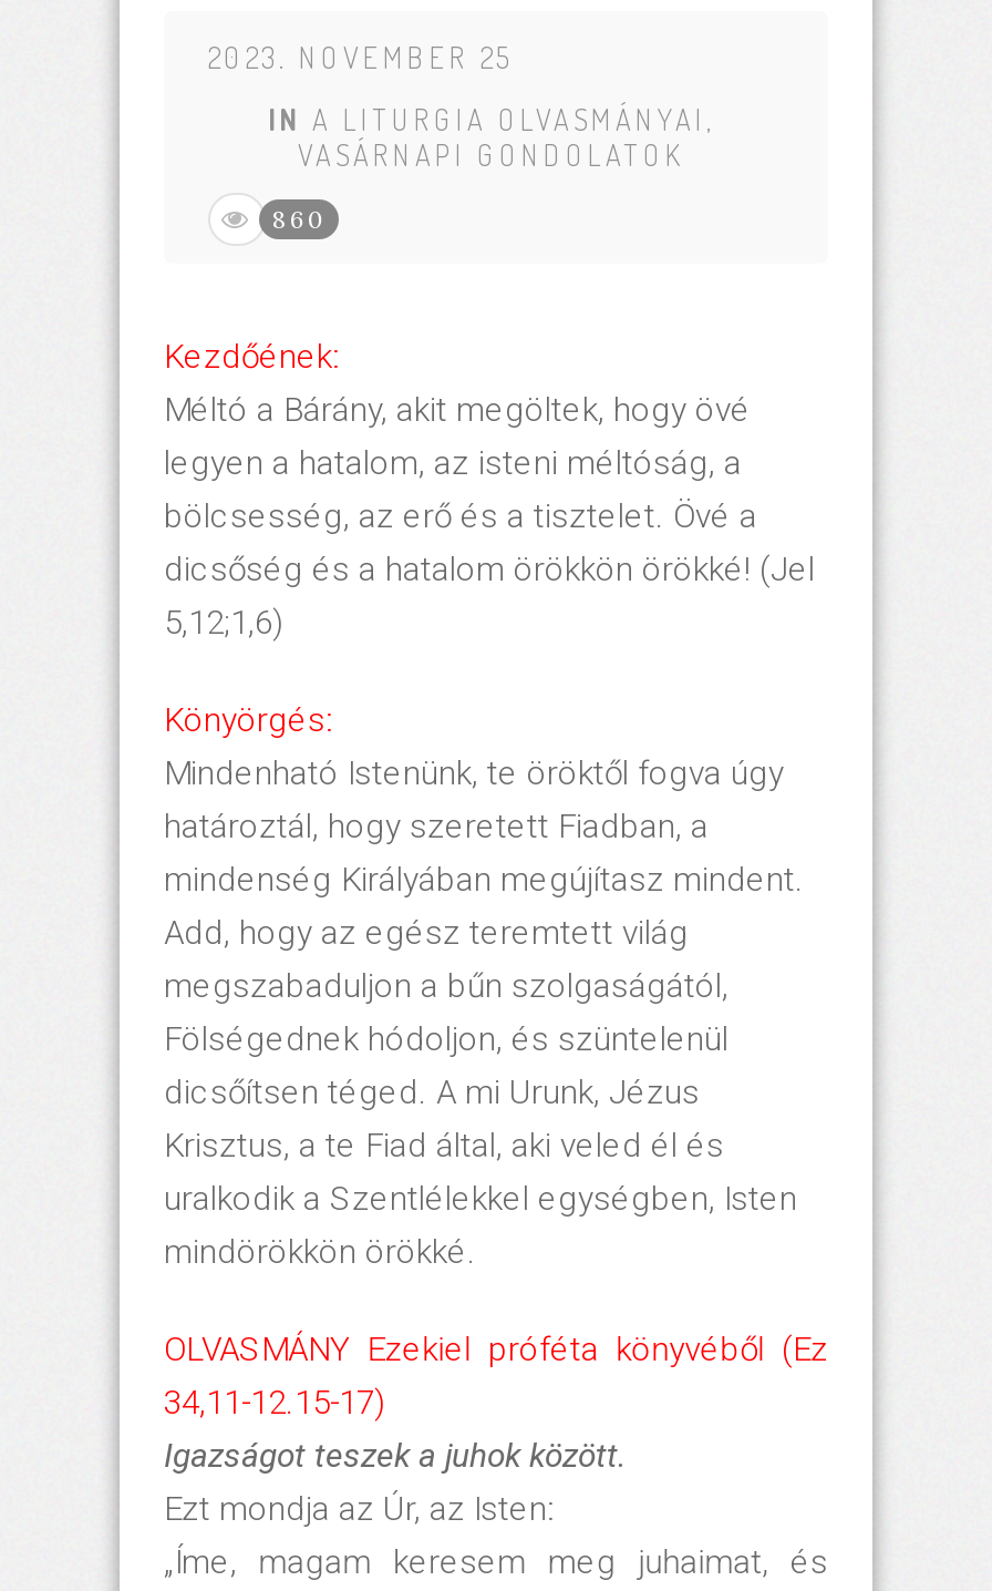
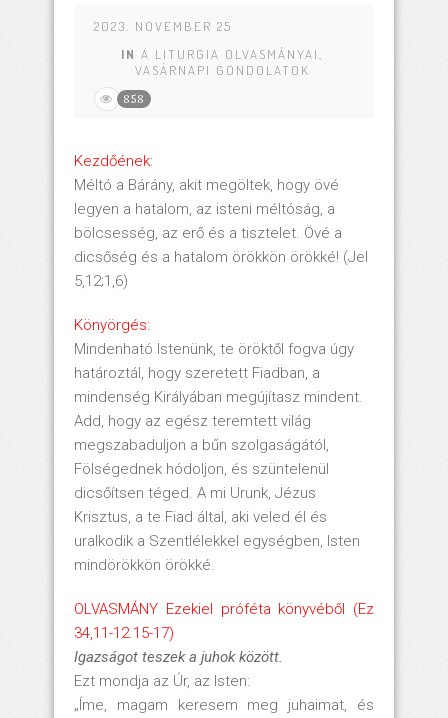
[272,204,325,235] 860 -> [123,92,145,106] 858

